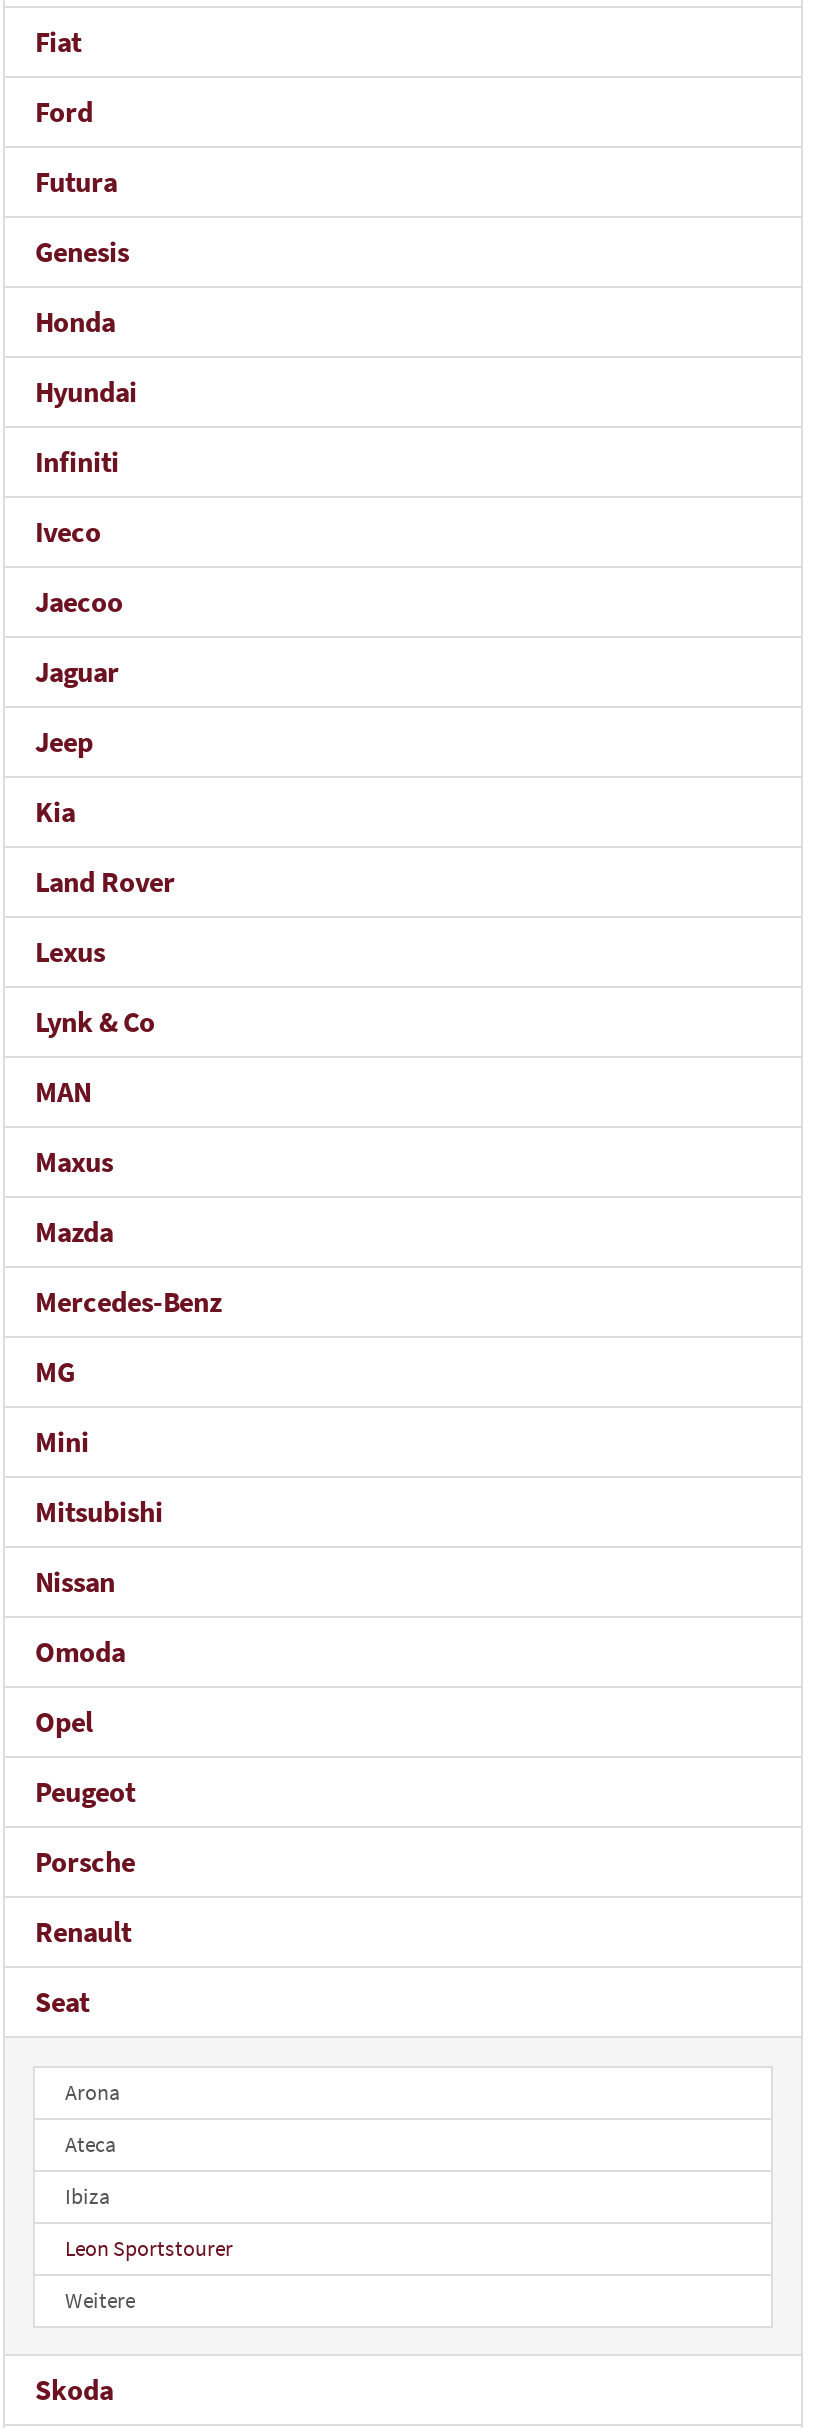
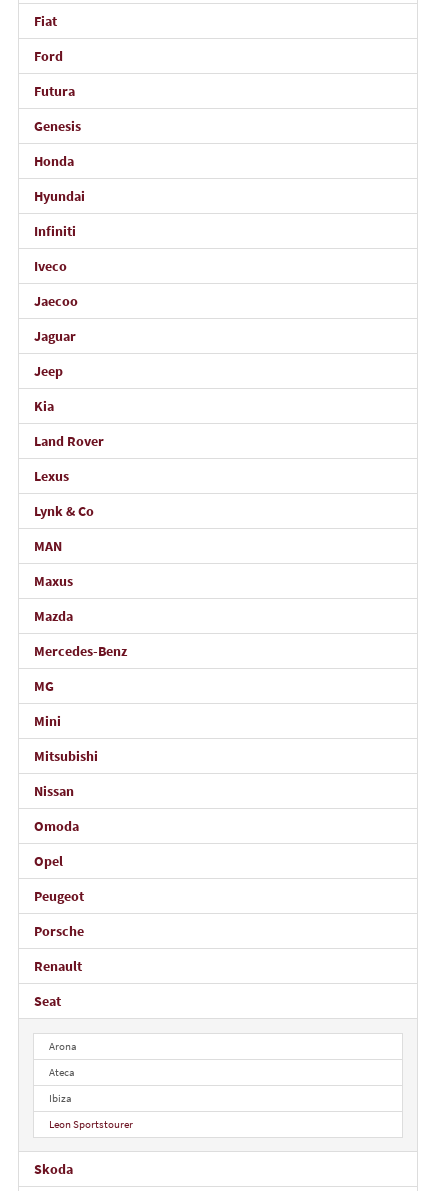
[65,2286,135,2314] Weitere -> none

